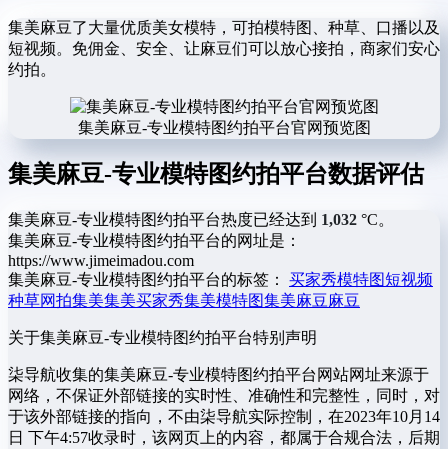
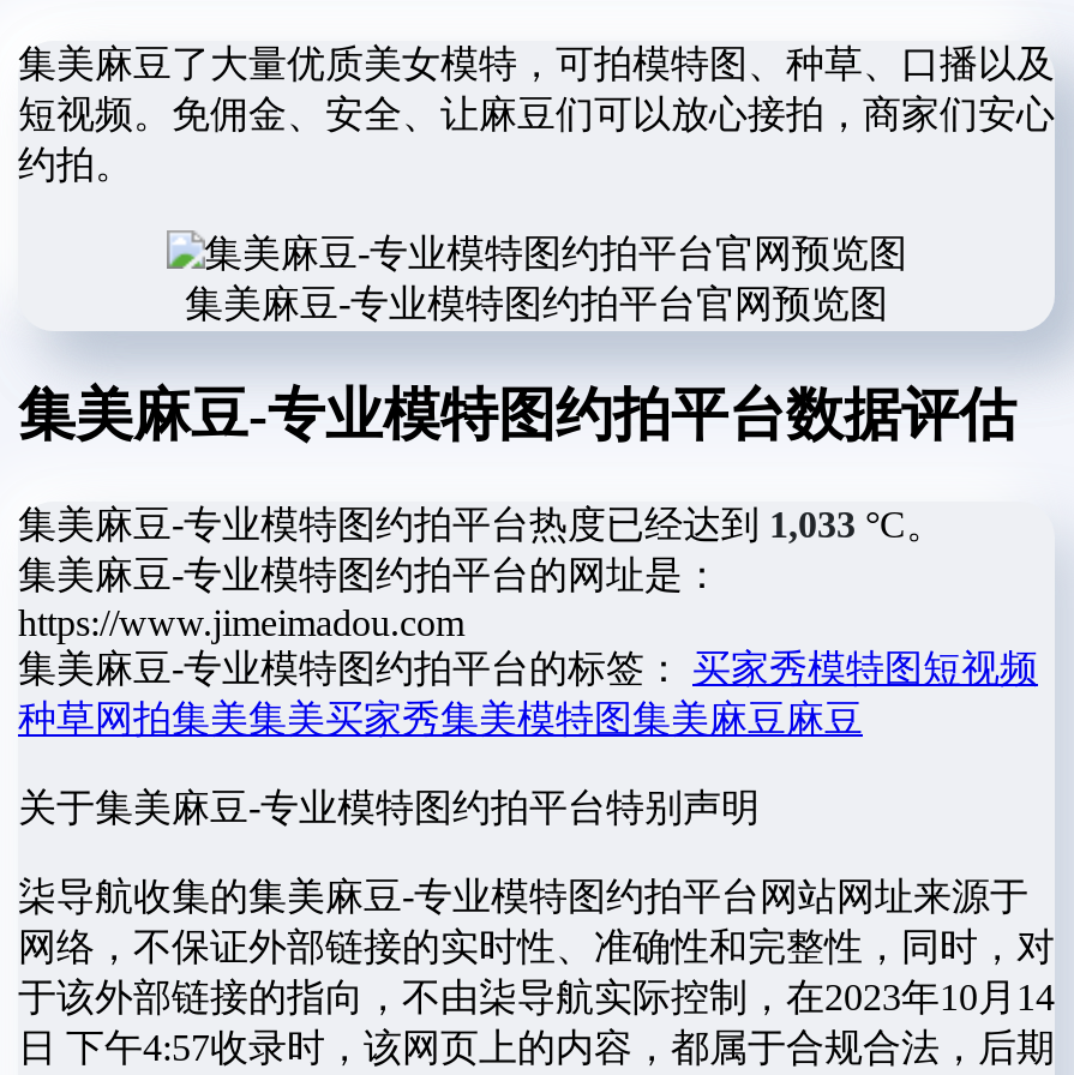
[8,211,394,228] 集美麻豆-专业模特图约拍平台热度已经达到1,032 °C。 -> [18,505,944,545] 集美麻豆-专业模特图约拍平台热度已经达到1,033 °C。

